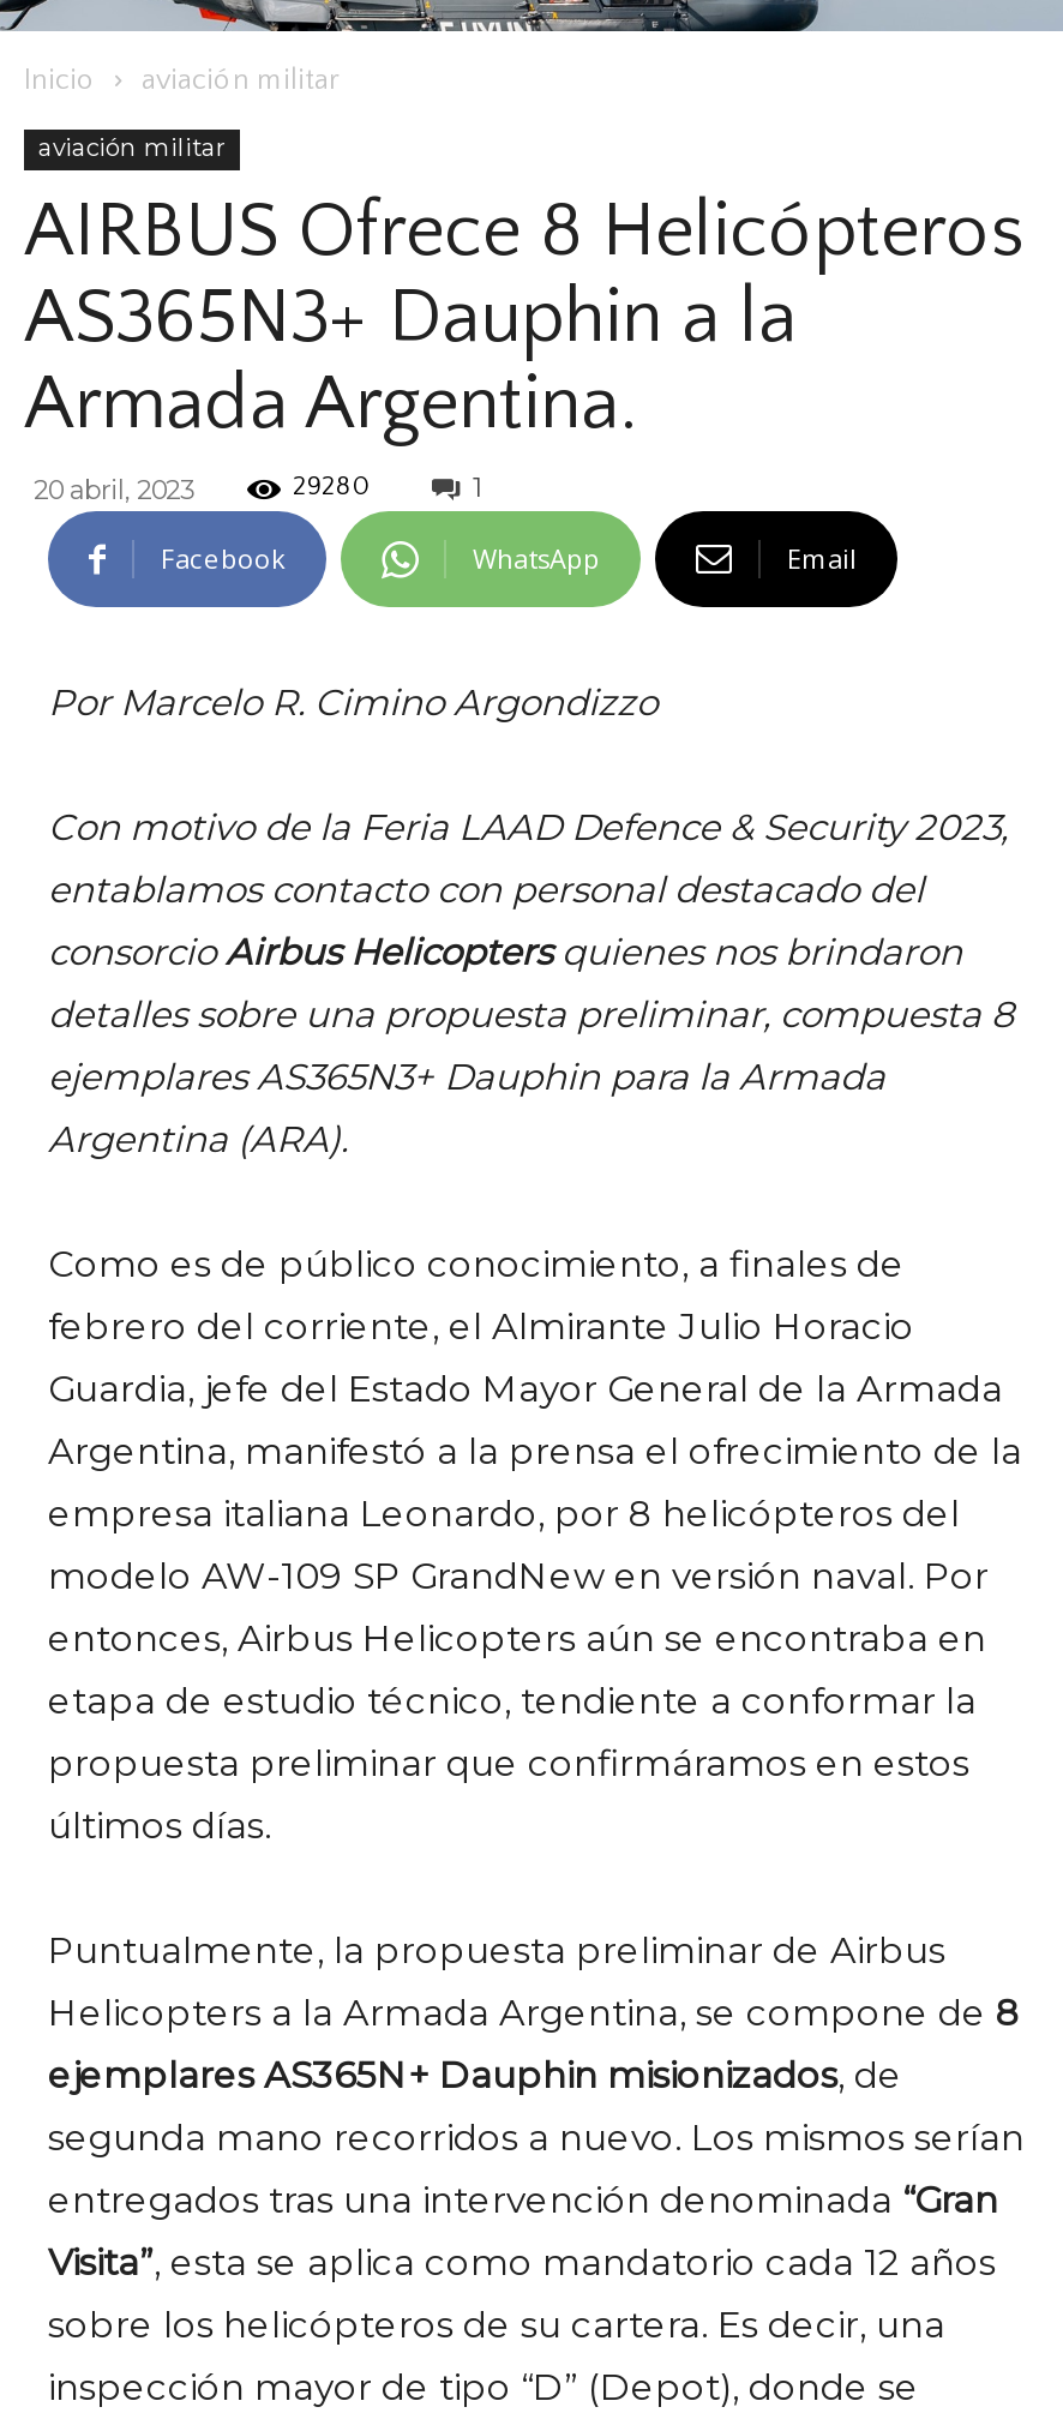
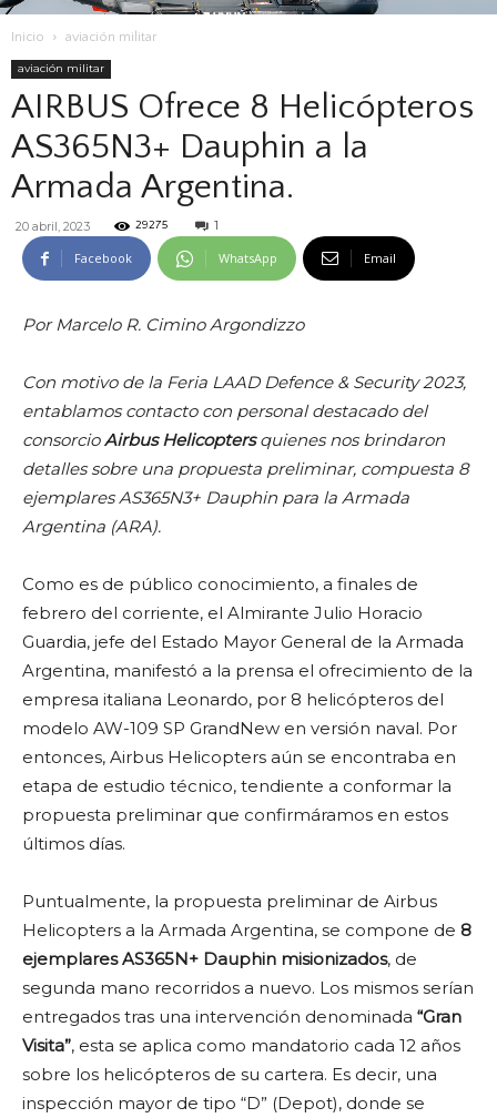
[293,473,372,502] 29280 -> [135,218,168,232] 29275

